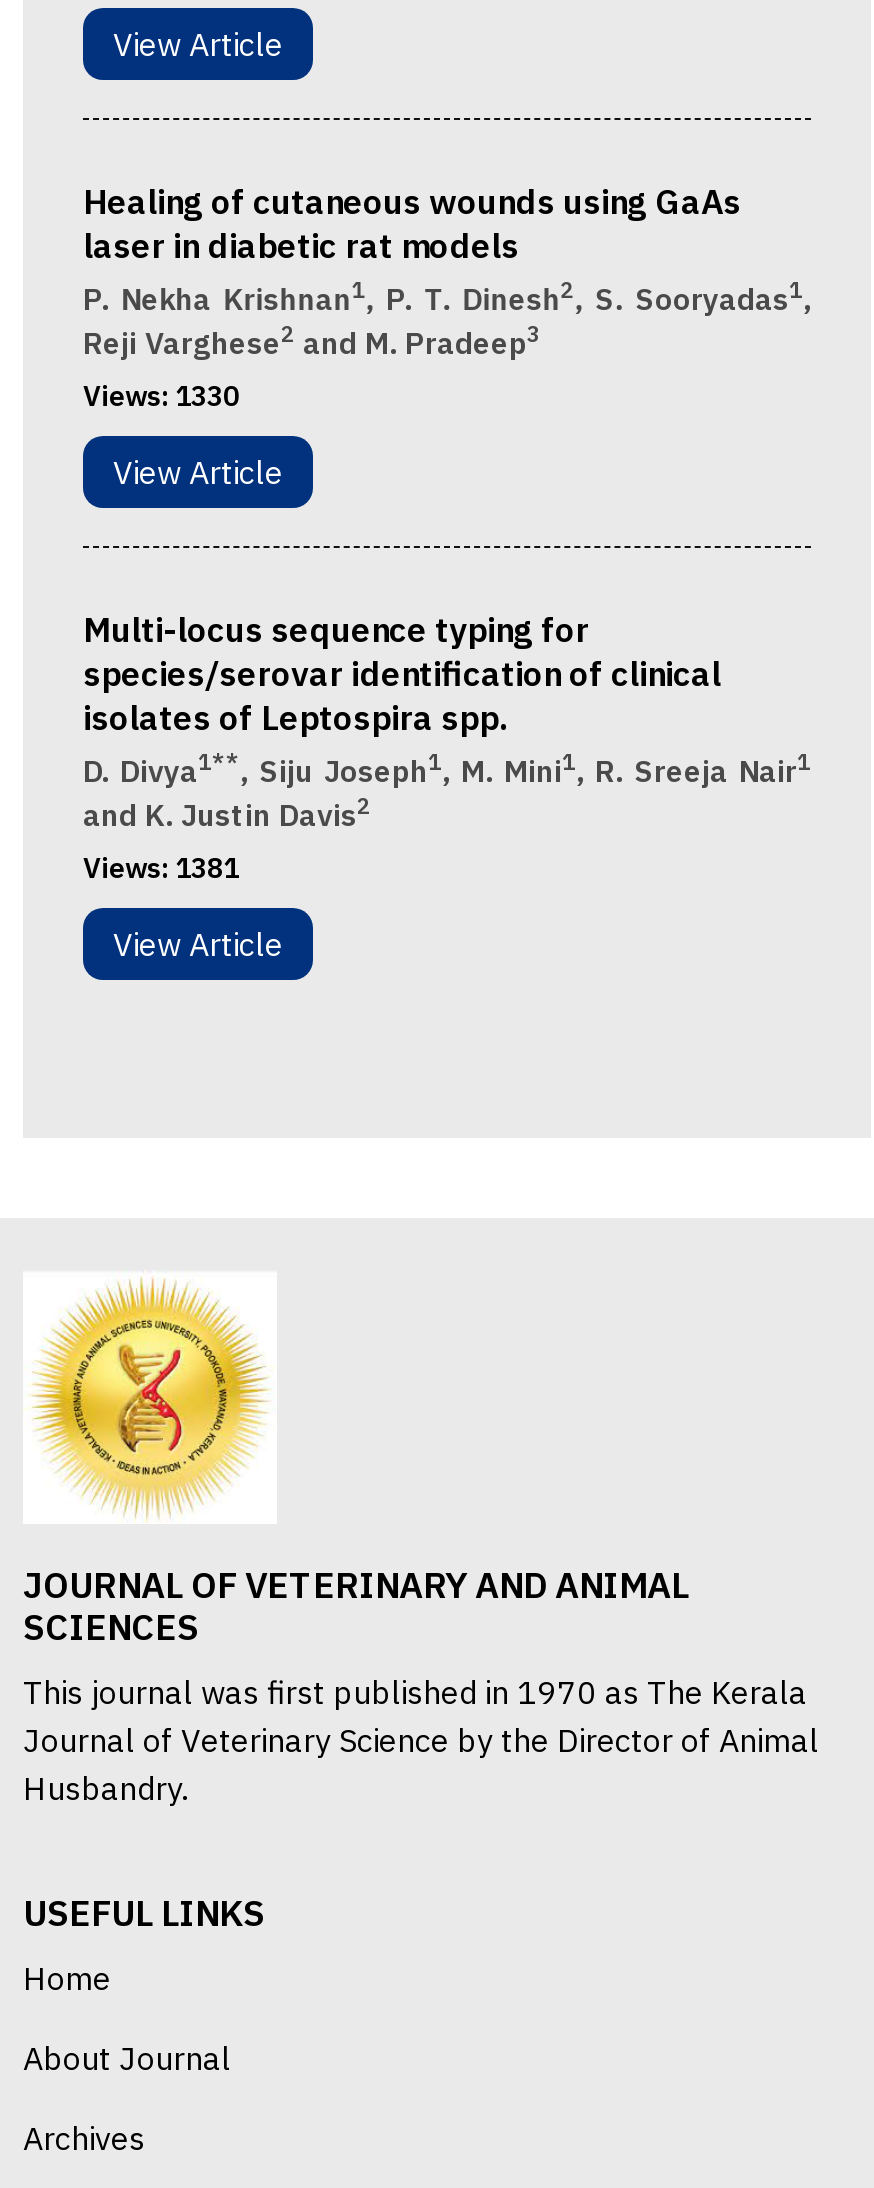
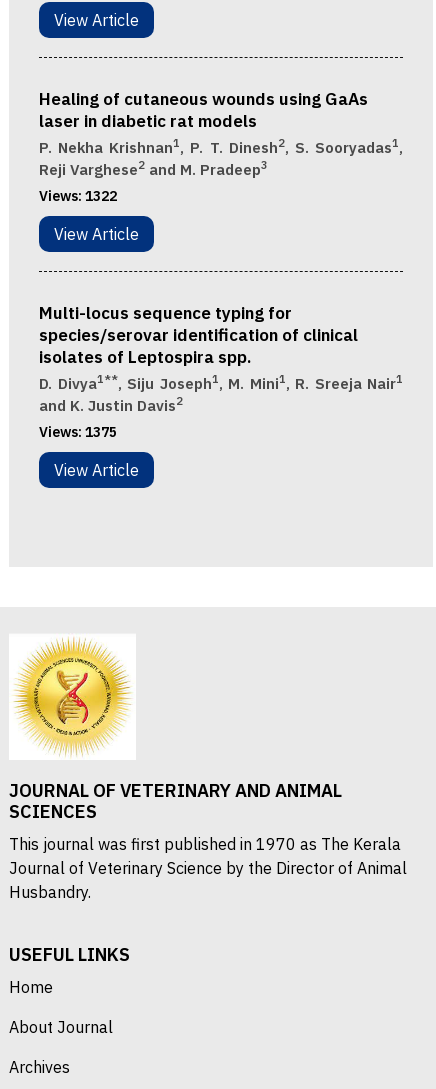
[83,378,239,414] Views: 1330 -> [39,187,117,205] Views: 1322
[83,850,239,886] Views: 1381 -> [39,423,117,441] Views: 1375

